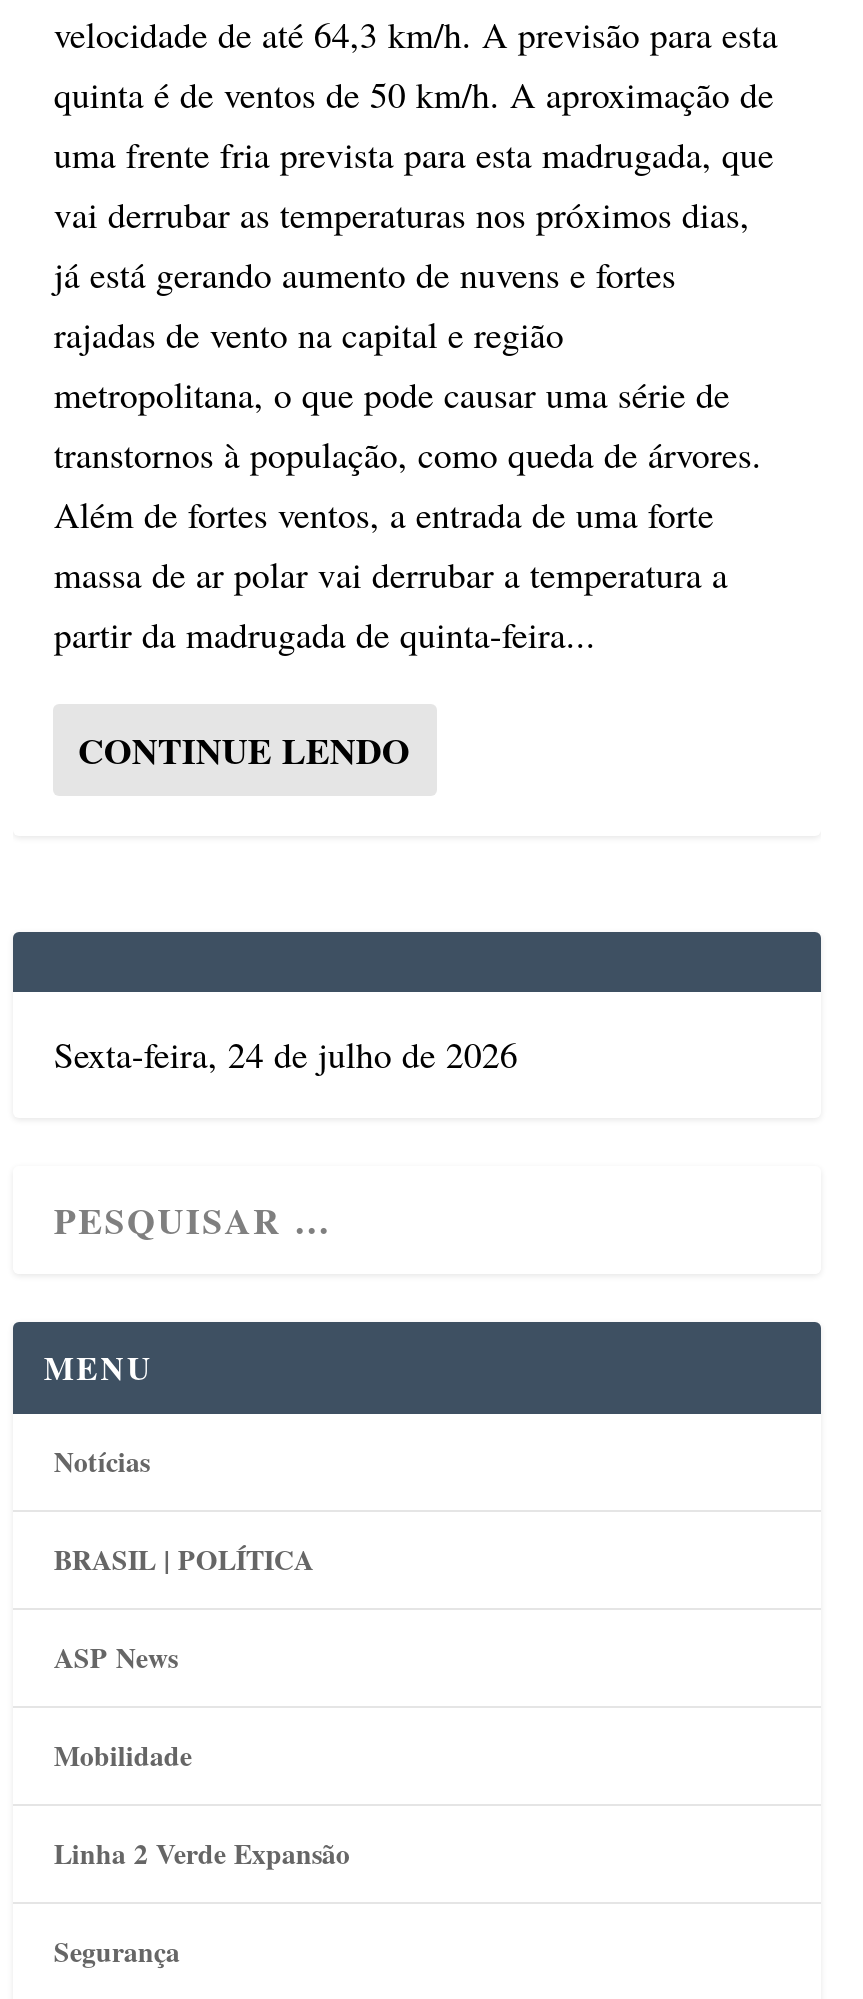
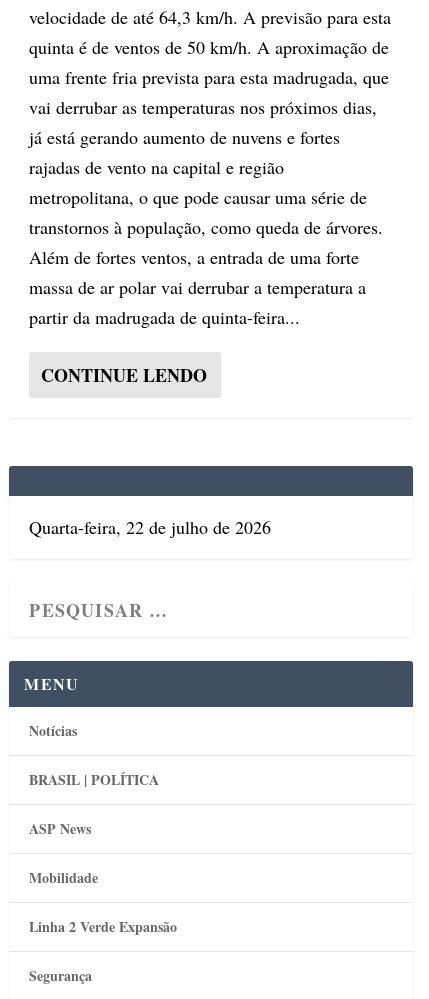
[54,1029,518,1077] Sexta-feira, 24 de julho de 2026 -> [29,515,271,539] Quarta-feira, 22 de julho de 2026

